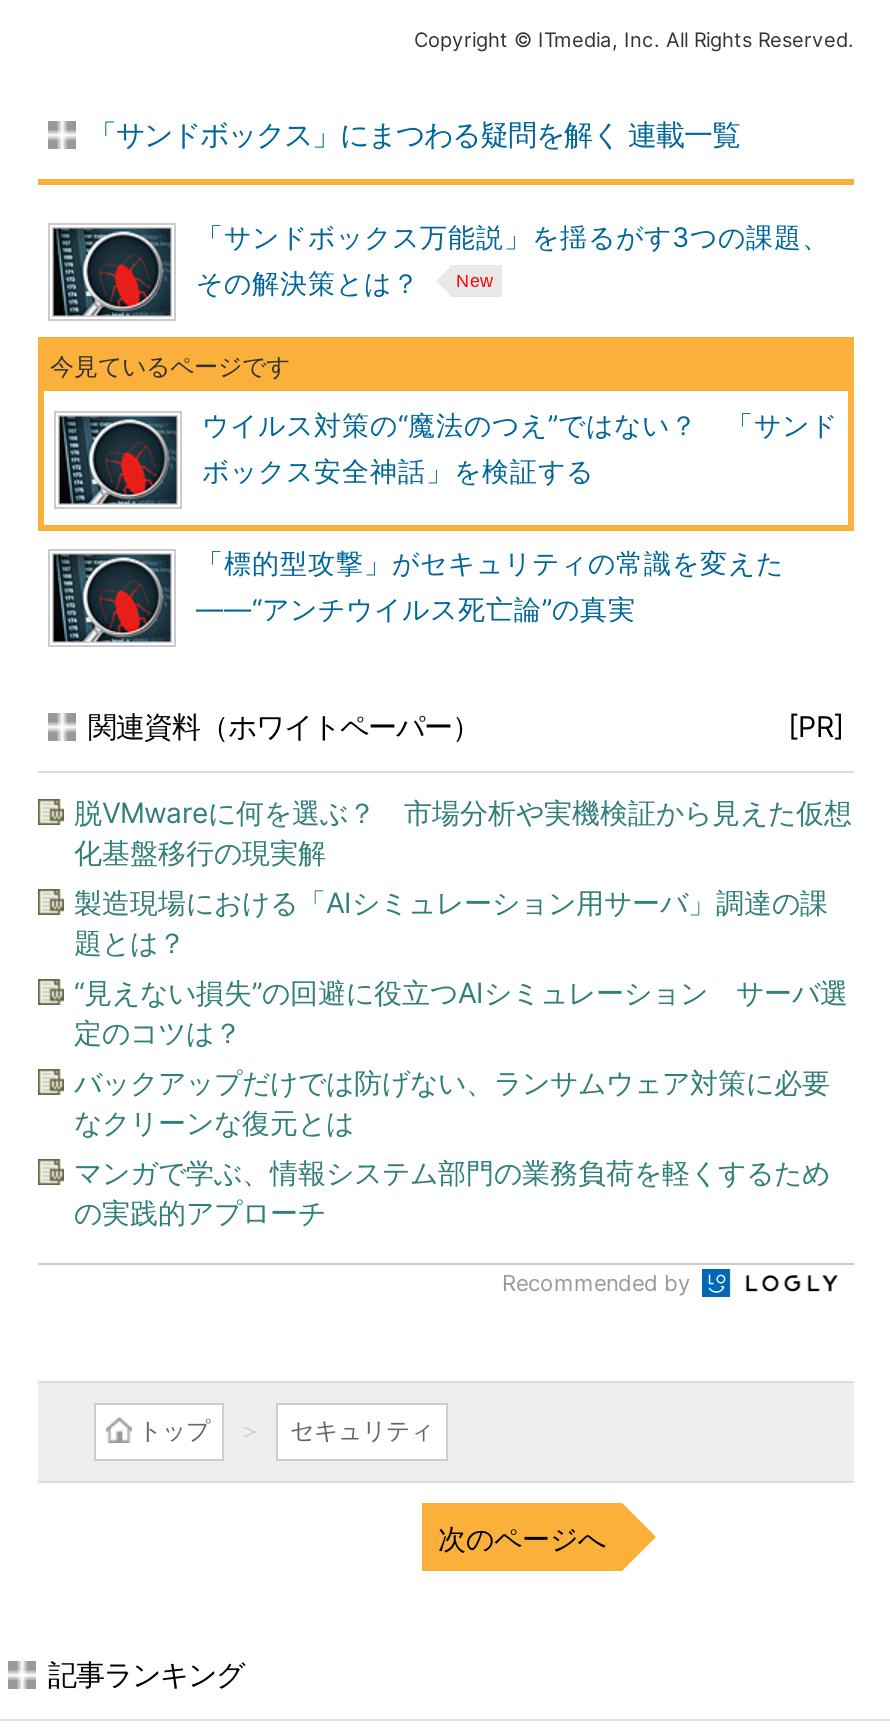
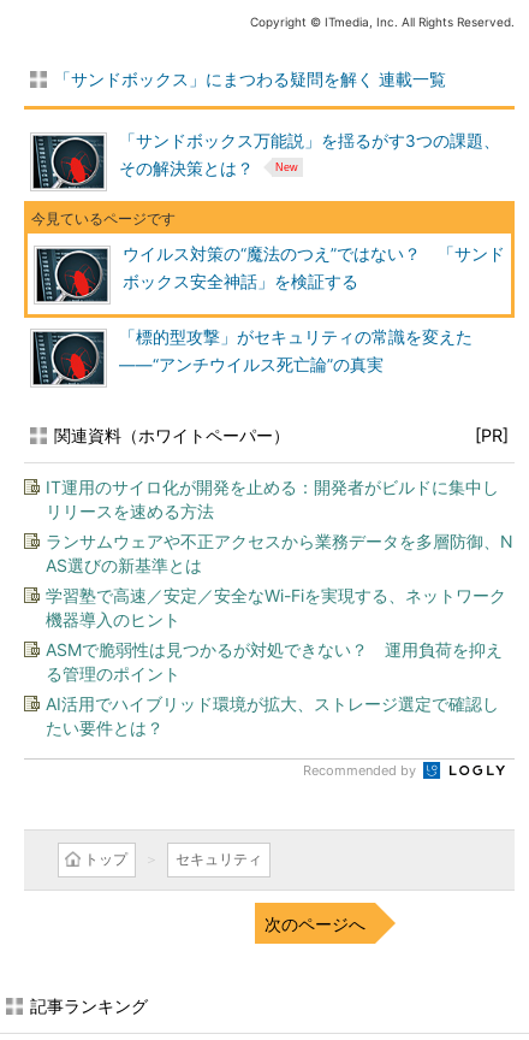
[74,795,852,869] 脱VMwareに何を選ぶ？ 市場分析や実機検証から見えた仮想 | 化基盤移行の現実解 -> [46,477,499,521] IT運用のサイロ化が開発を止める：開発者がビルドに集中し | リリースを速める方法
[74,885,828,959] 製造現場における「AIシミュレーション用サーバ」調達の課 | 題とは？ -> [46,531,513,575] ランサムウェアや不正アクセスから業務データを多層防御、N | AS選びの新基準とは
[74,975,848,1049] “見えない損失”の回避に役立つAIシミュレーション サーバ選 | 定のコツは？ -> [46,585,506,630] 学習塾で高速／安定／安全なWi-Fiを実現する、ネットワーク | 機器導入のヒント
[74,1065,830,1139] バックアップだけでは防げない、ランサムウェア対策に必要 | なクリーンな復元とは -> [46,639,503,684] ASMで脆弱性は見つかるが対処できない？ 運用負荷を抑え | る管理のポイント
[74,1155,830,1229] マンガで学ぶ、情報システム部門の業務負荷を軽くするため | の実践的アプローチ -> [46,693,499,738] AI活用でハイブリッド環境が拡大、ストレージ選定で確認し | たい要件とは？

